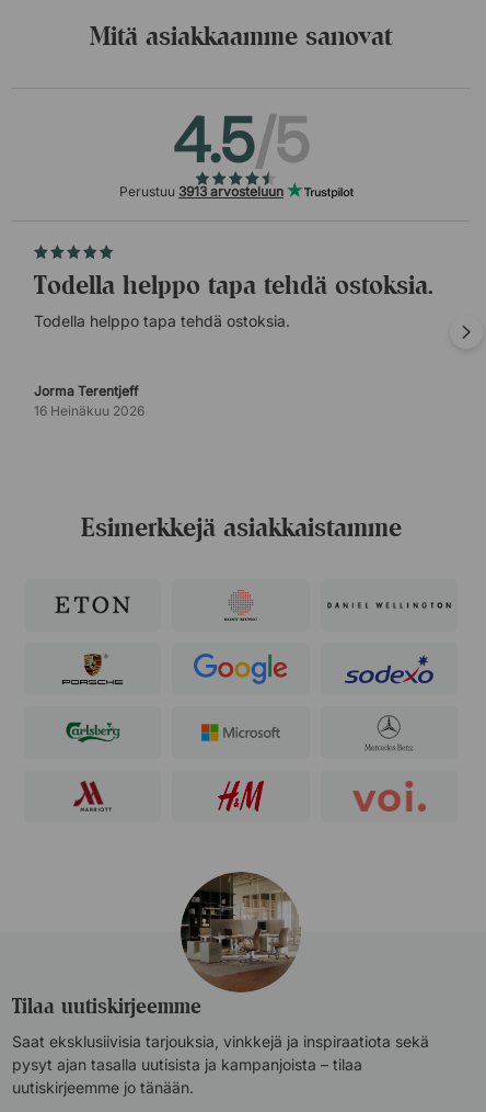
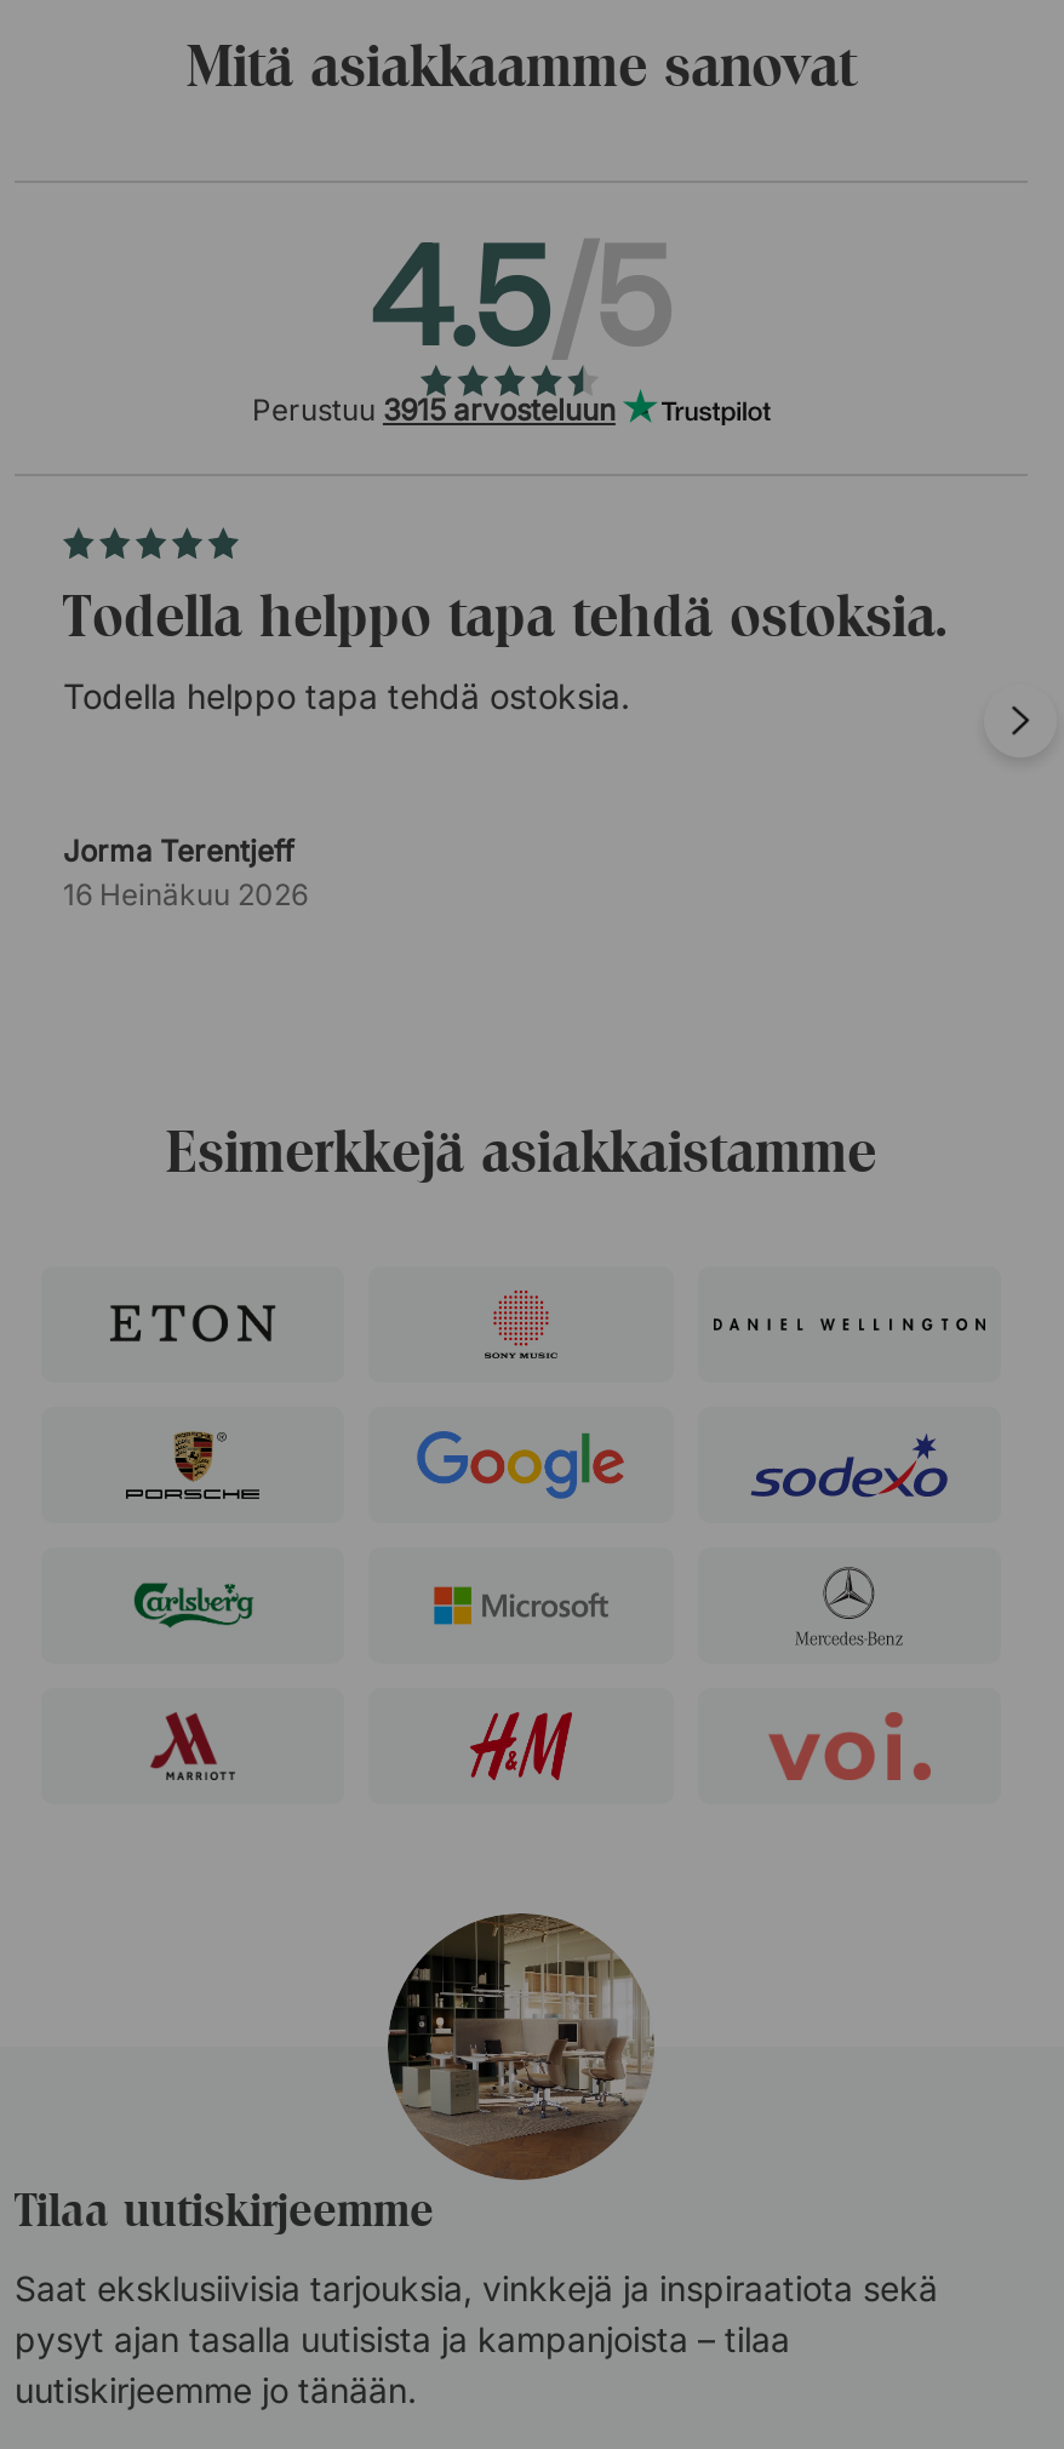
[119,183,283,200] Perustuu 3913 arvosteluun -> [252,391,616,428] Perustuu 3915 arvosteluun

